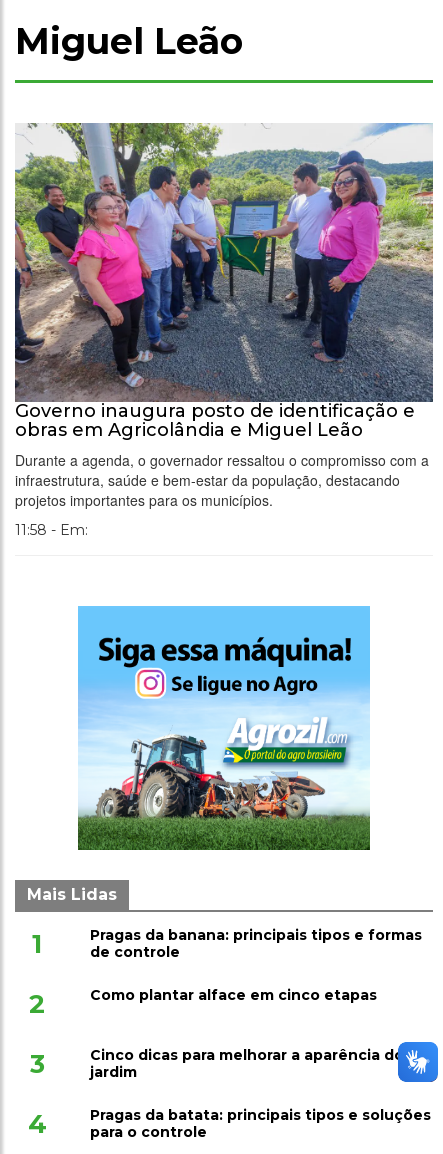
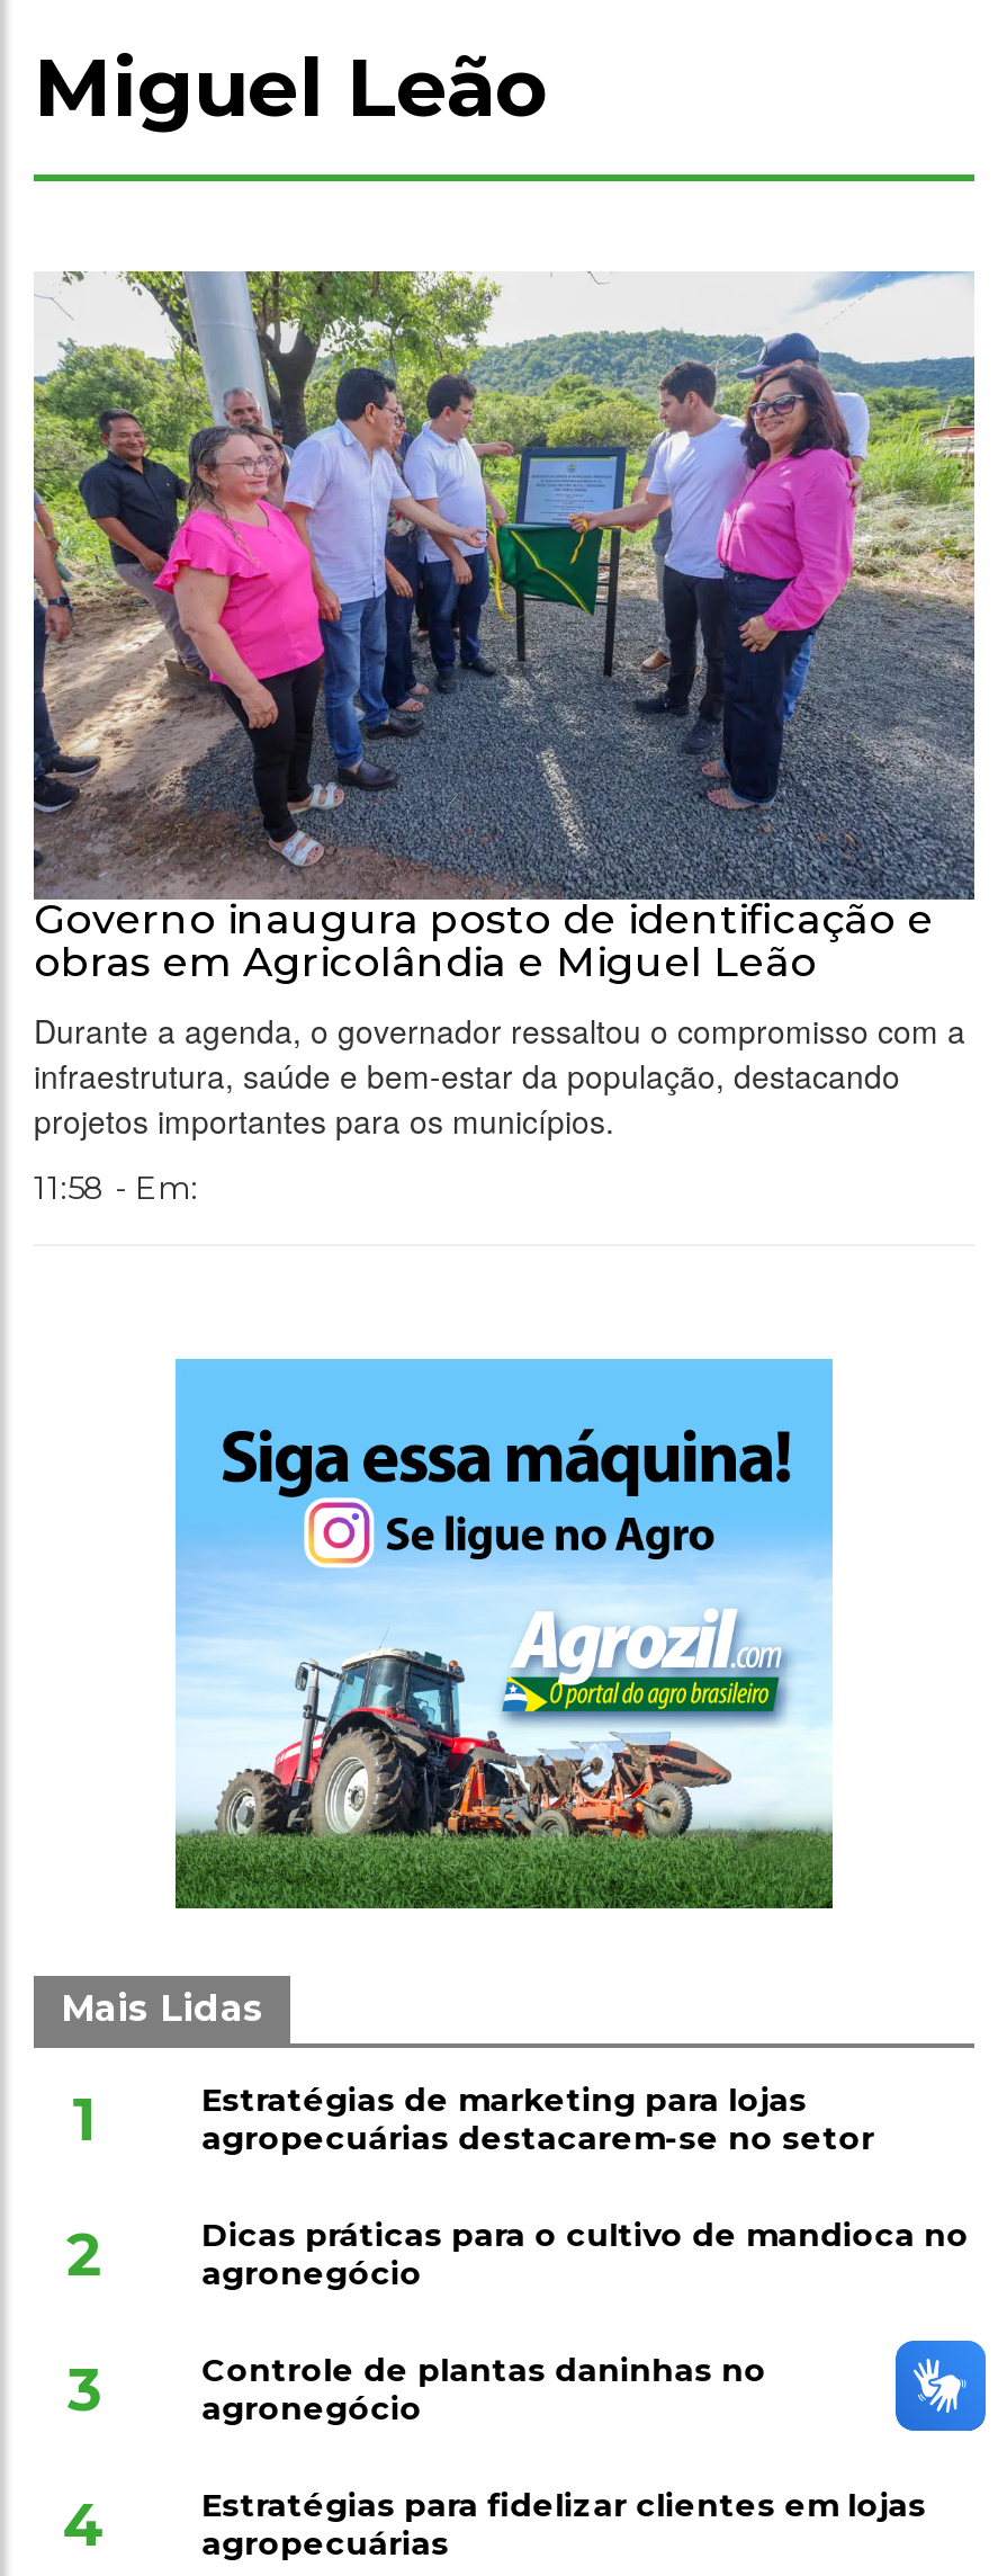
[90,926,422,961] Pragas da banana: principais tipos e formas | de controle -> [202,2079,875,2157] Estratégias de marketing para lojas | agropecuárias destacarem-se no setor
[90,986,377,1004] Como plantar alface em cinco etapas -> [202,2214,969,2293] Dicas práticas para o cultivo de mandioca no | agronegócio
[90,1046,404,1081] Cinco dicas para melhorar a aparência do | jardim -> [202,2349,767,2428] Controle de plantas daninhas no | agronegócio
[90,1106,431,1141] Pragas da batata: principais tipos e soluções | para o controle -> [202,2484,926,2563] Estratégias para fidelizar clientes em lojas | agropecuárias

